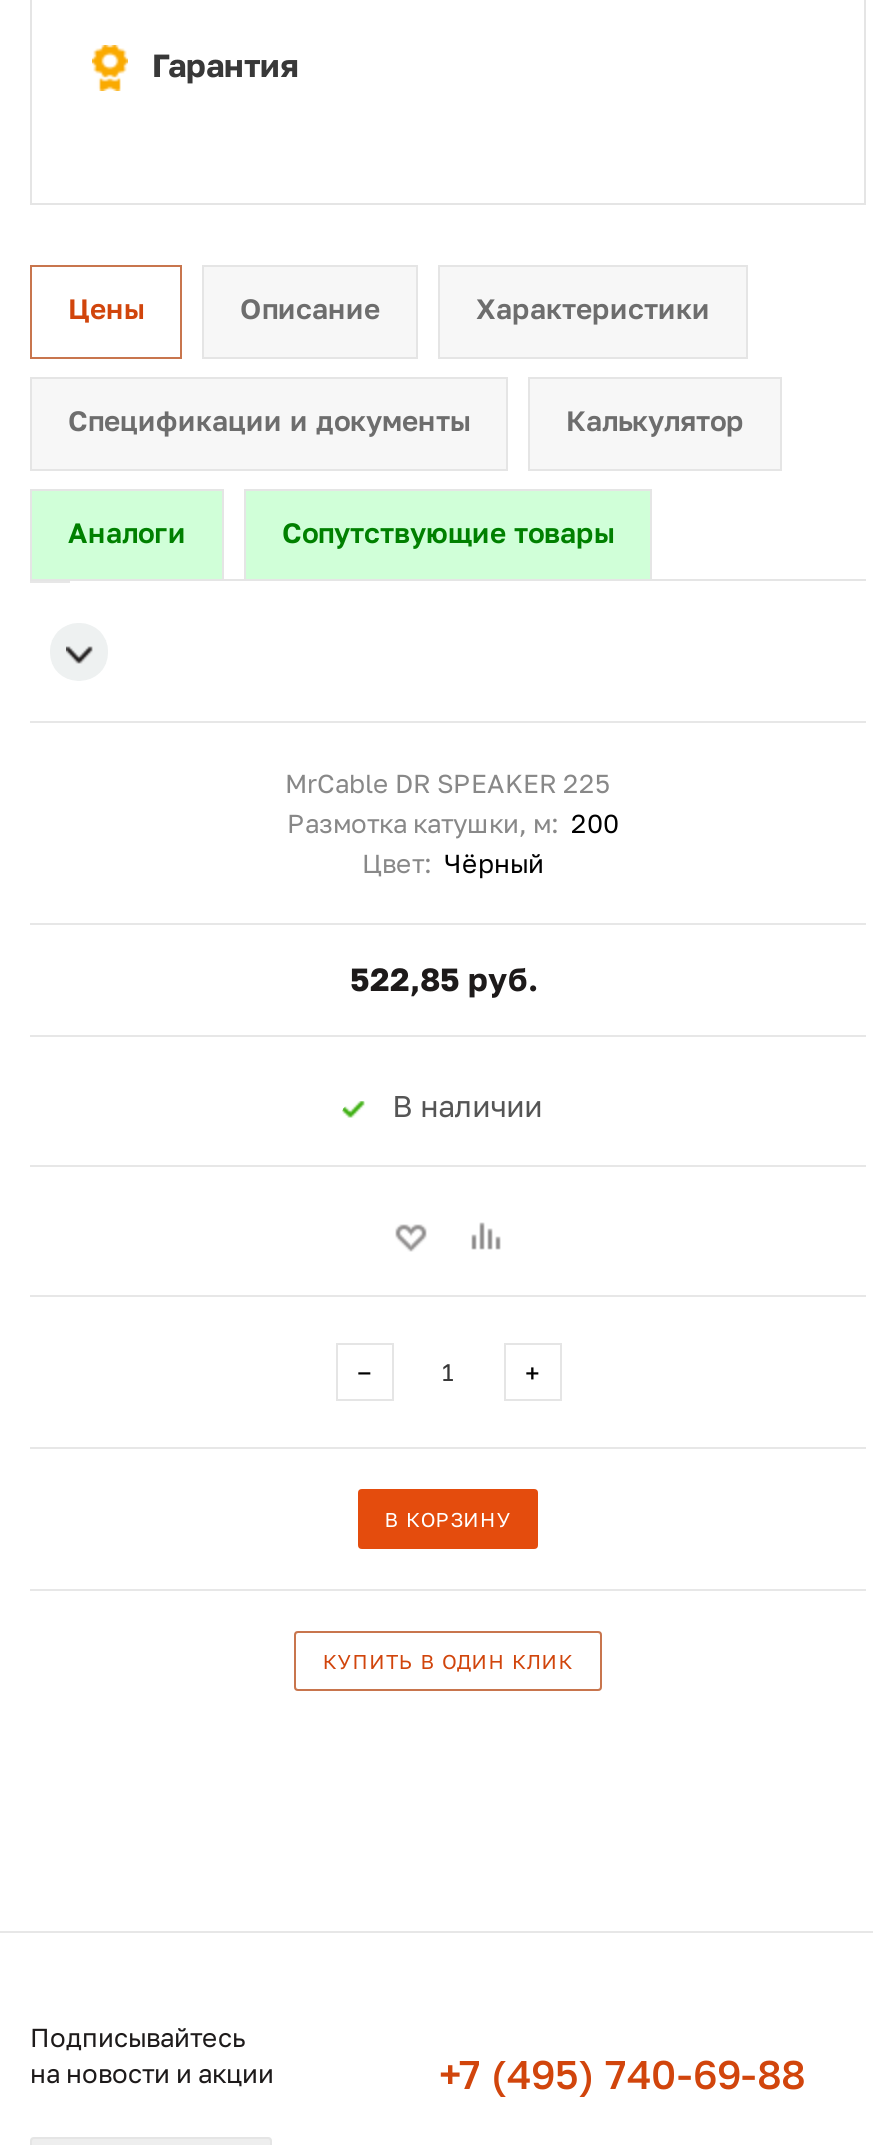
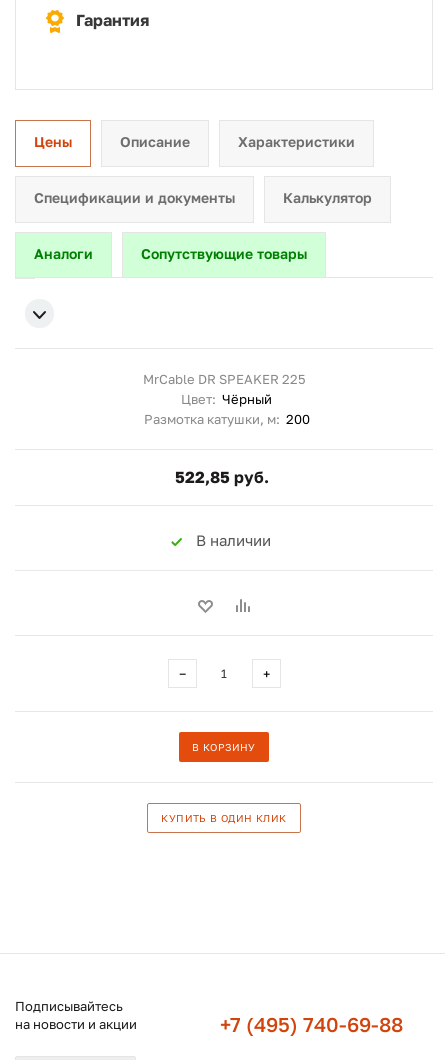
moved [287,807,619,839] -> [143,411,309,427]: Размотка катушки, м: 200
moved [362,847,544,879] -> [181,391,272,407]: Цвет: Чёрный

